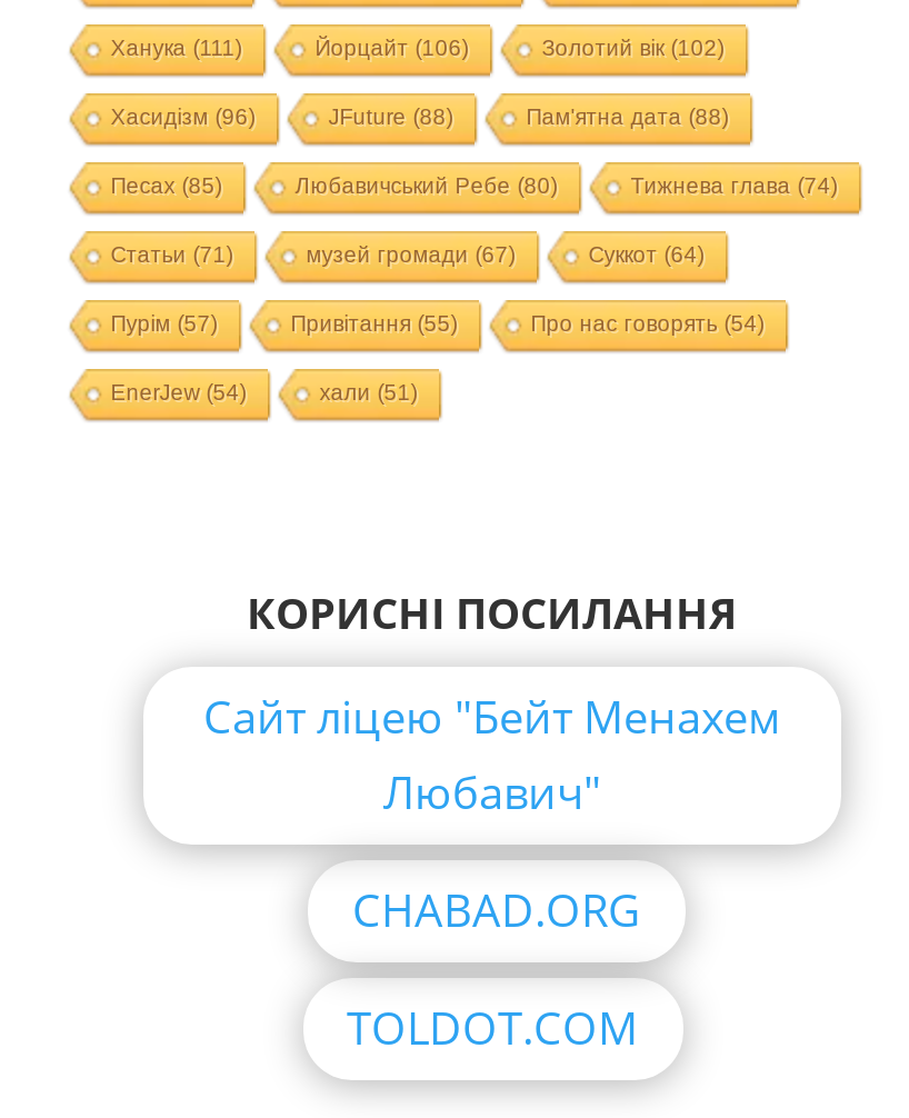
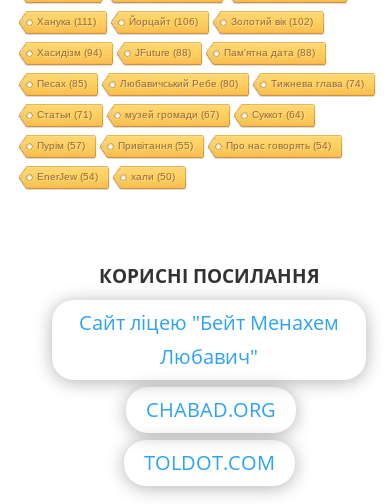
[110,105,255,129] Хасидізм (96) -> [37,47,102,58] Хасидізм (94)
[319,380,417,405] хали (51) -> [131,171,175,182] хали (50)

